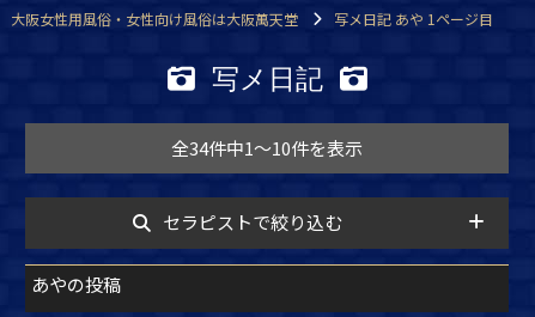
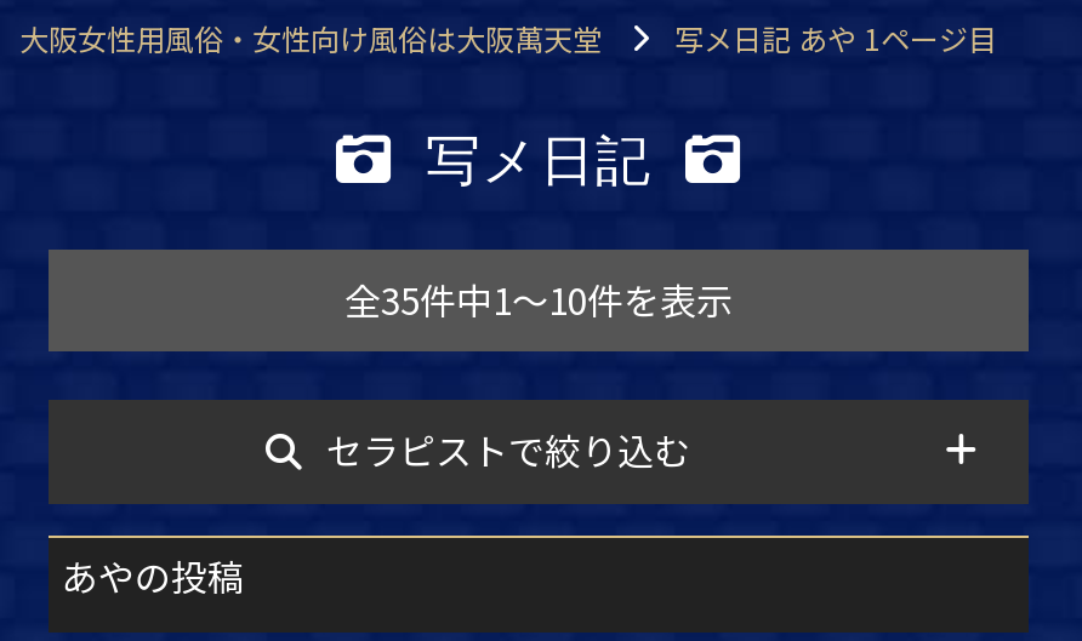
[171,135,363,160] 全34件中1～10件を表示 -> [344,274,733,325] 全35件中1～10件を表示

